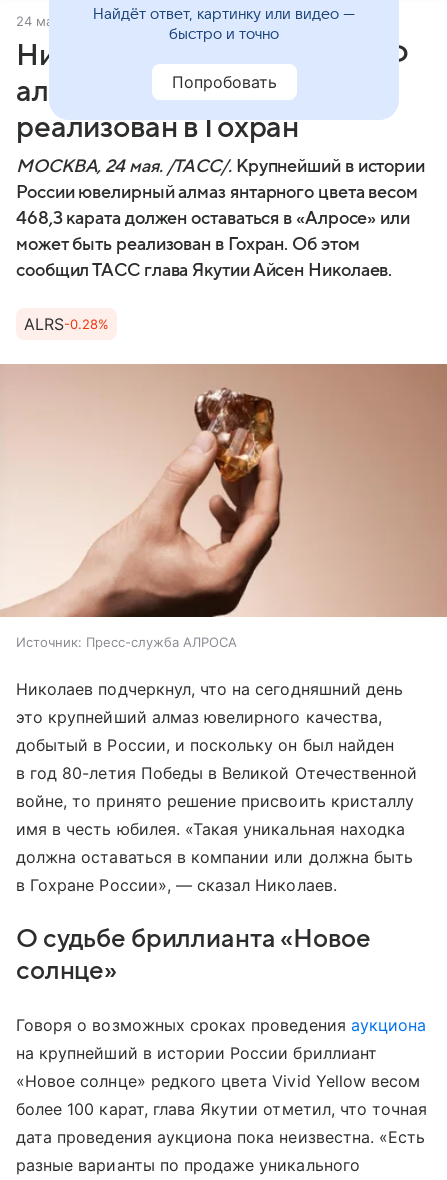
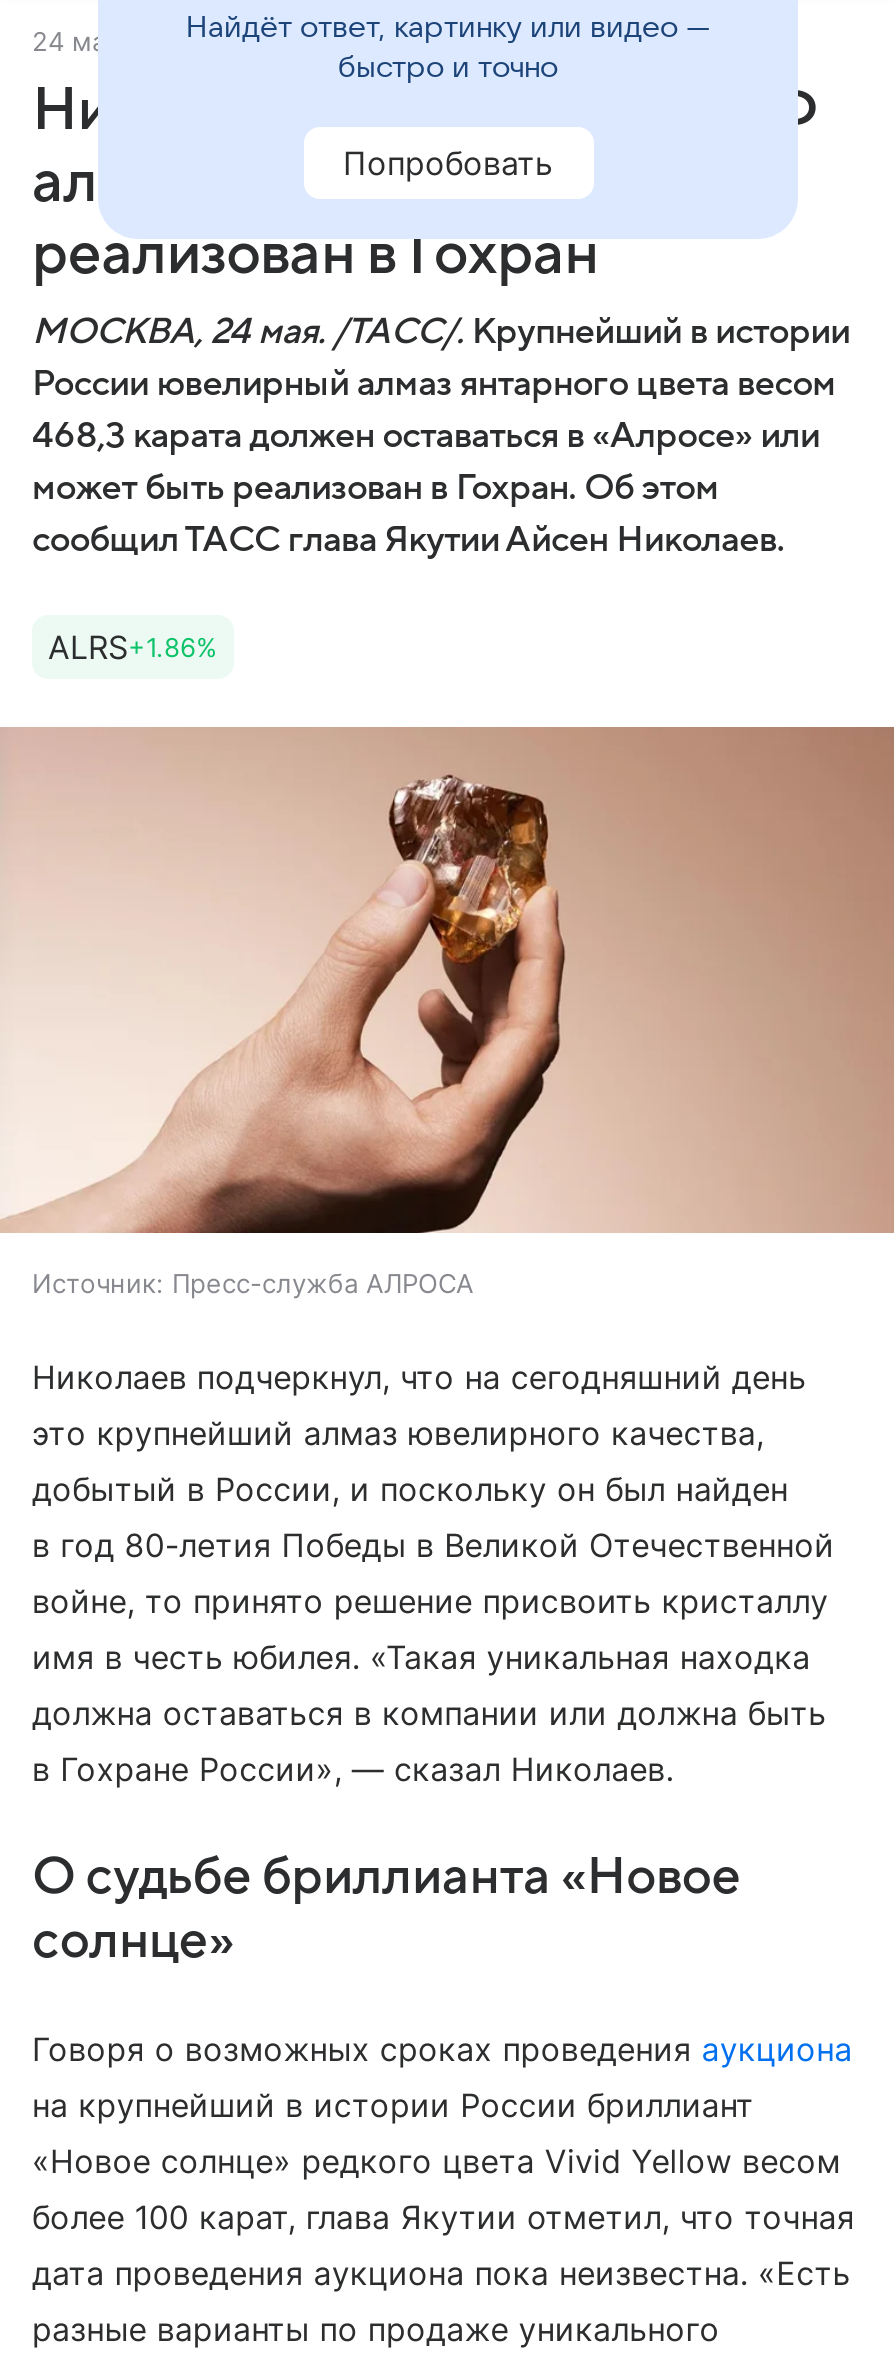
[24,314,109,334] ALRS-0.28% -> [48,627,218,667] ALRS+1.86%

